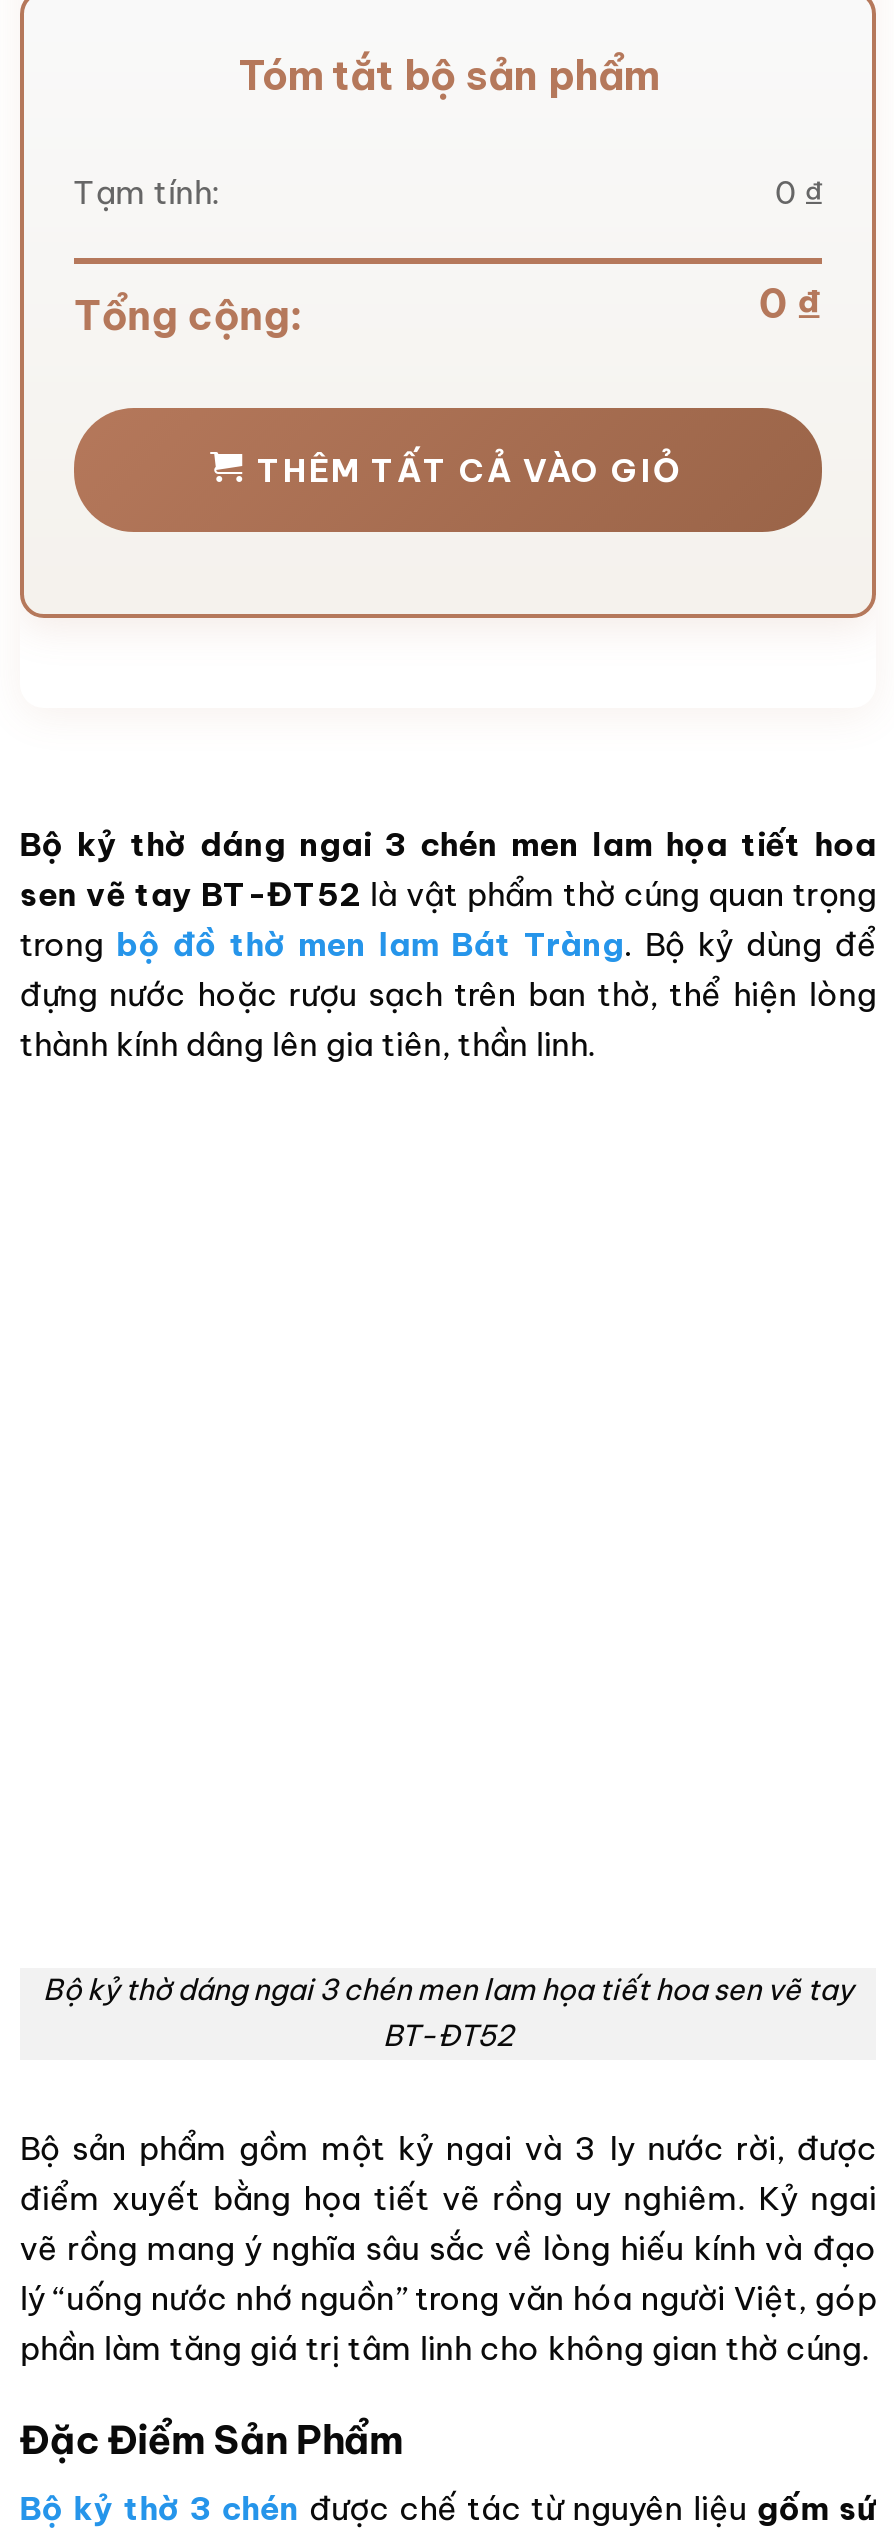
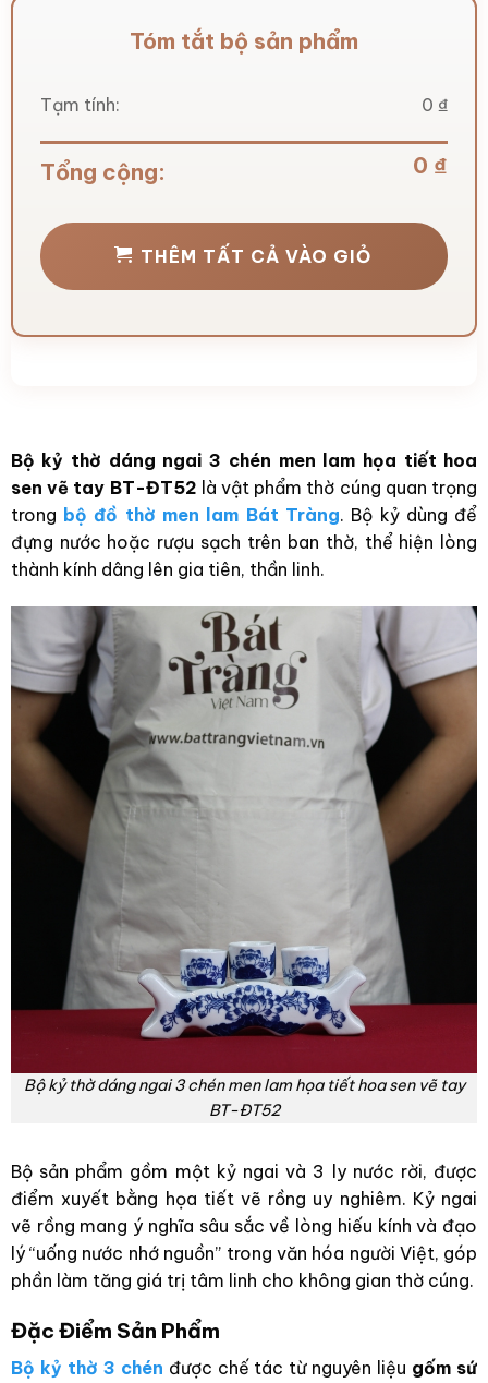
none -> [10,605,478,1074] [image]

